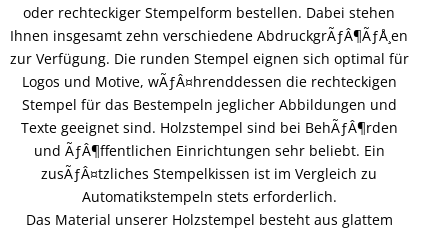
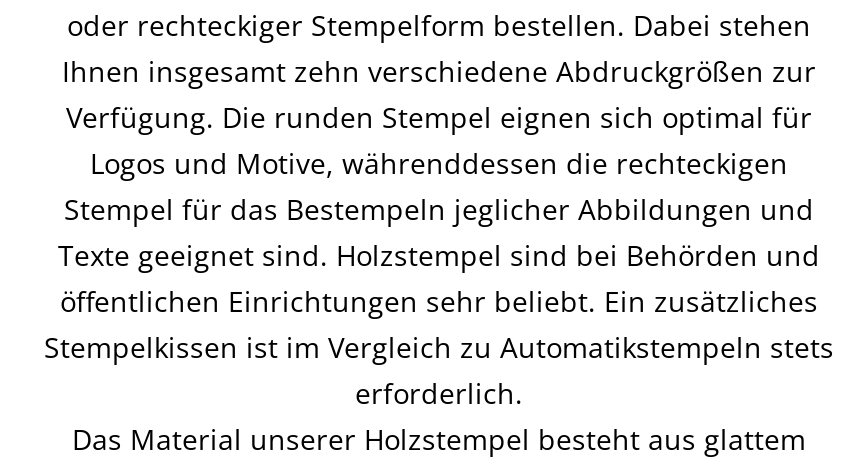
[9,26,408,91] Ihnen insgesamt zehn verschiedene AbdruckgrÃƒÂ¶ÃƒÅ¸en | zur Verfügung. Die runden Stempel eignen sich optimal für | Logos und Motive, wÃƒÂ¤hrenddessen die rechteckigen -> [62,51,816,181] Ihnen insgesamt zehn verschiedene Abdruckgrößen zur | Verfügung. Die runden Stempel eignen sich optimal für | Logos und Motive, währenddessen die rechteckigen
[20,118,397,206] Texte geeignet sind. Holzstempel sind bei BehÃƒÂ¶rden | und ÃƒÂ¶ffentlichen Einrichtungen sehr beliebt. Ein | zusÃƒÂ¤tzliches Stempelkissen ist im Vergleich zu | Automatikstempeln stets erforderlich. -> [44,235,834,411] Texte geeignet sind. Holzstempel sind bei Behörden und | öffentlichen Einrichtungen sehr beliebt. Ein zusätzliches | Stempelkissen ist im Vergleich zu Automatikstempeln stets | erforderlich.

